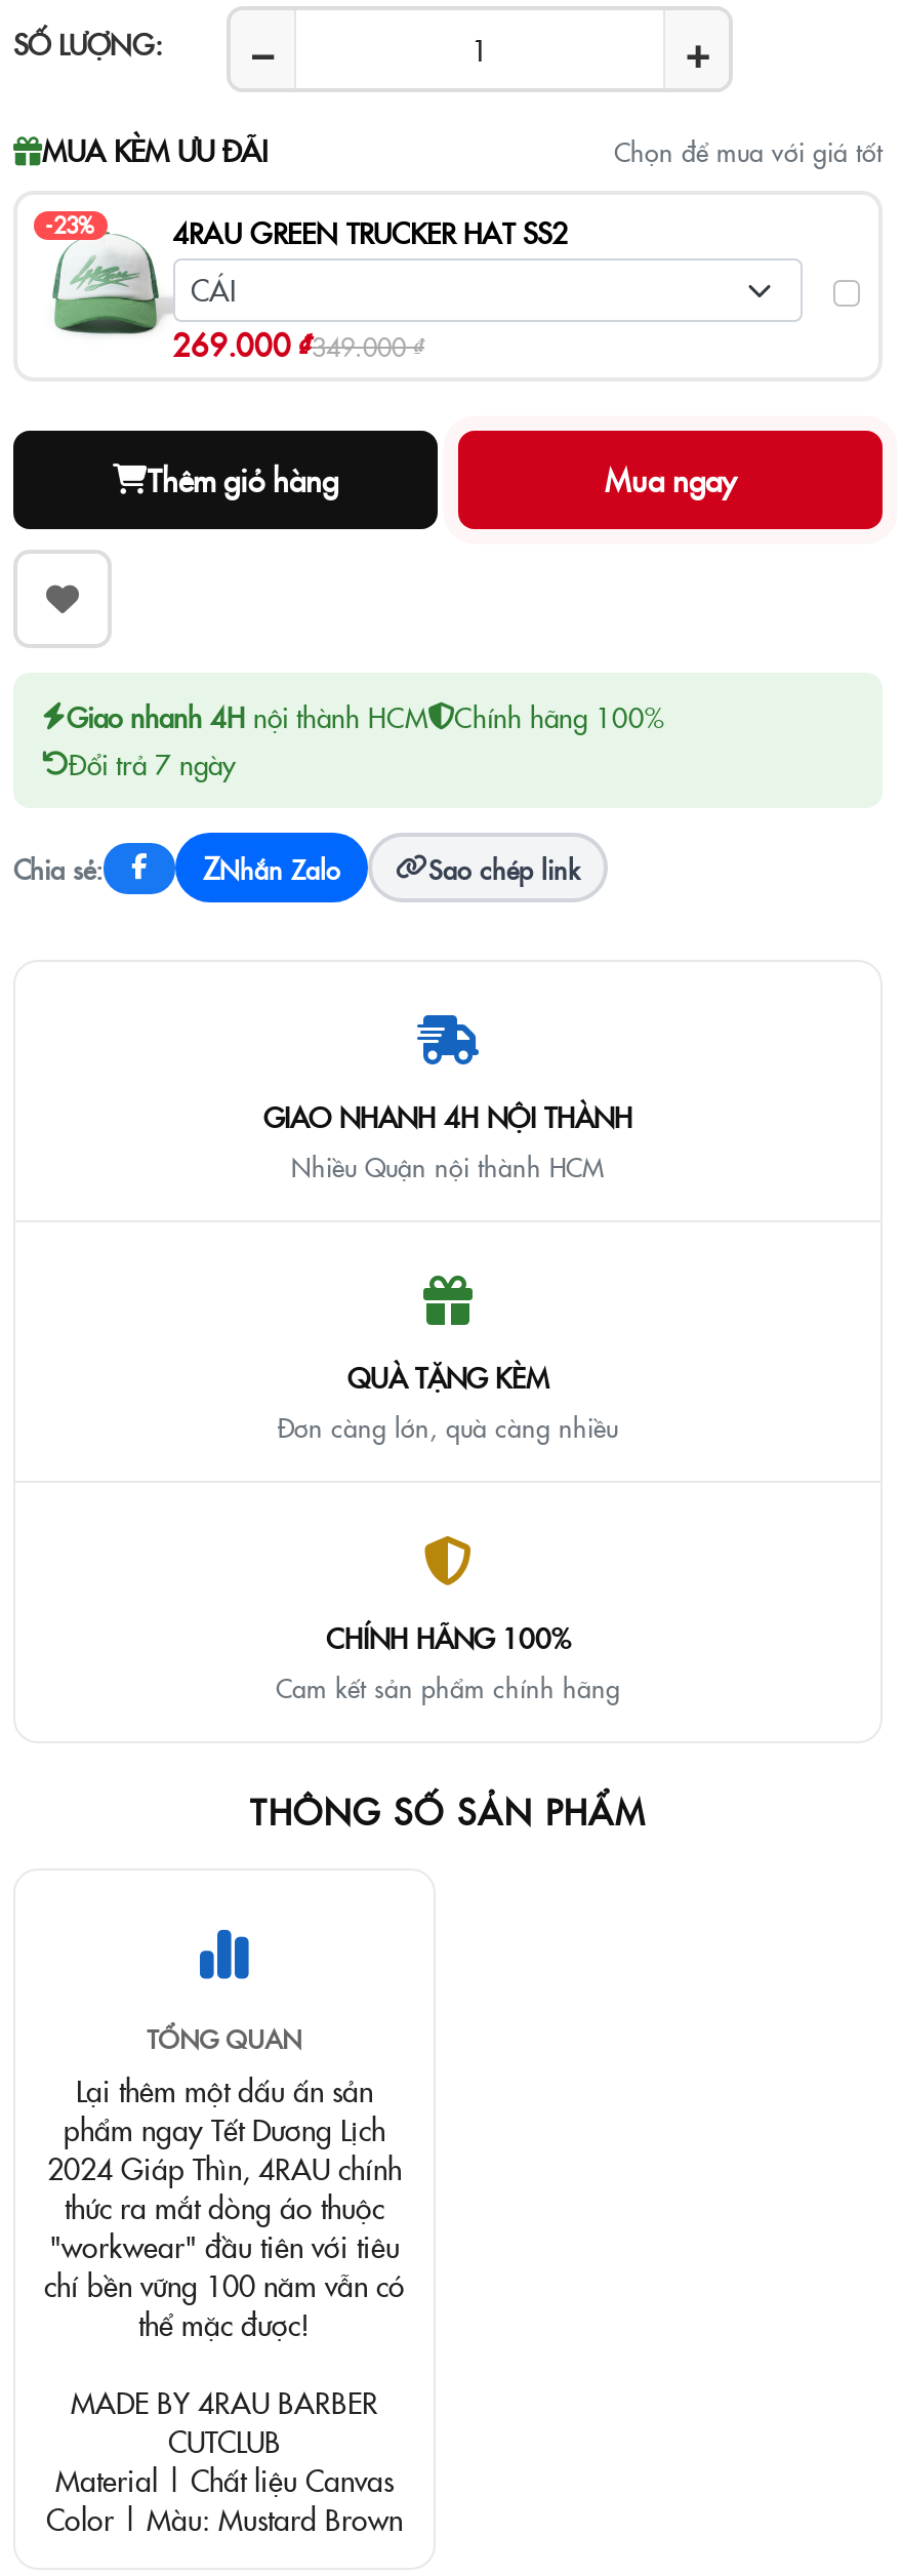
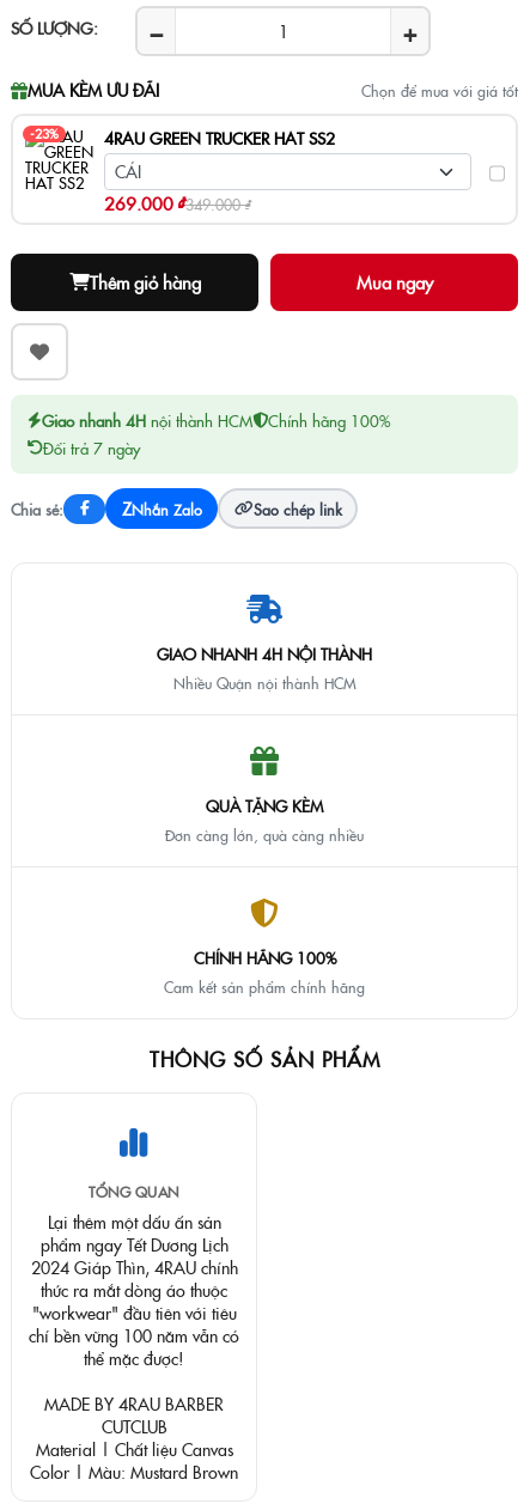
[40,222,171,336] [image] -> [24,129,103,197] [image]

